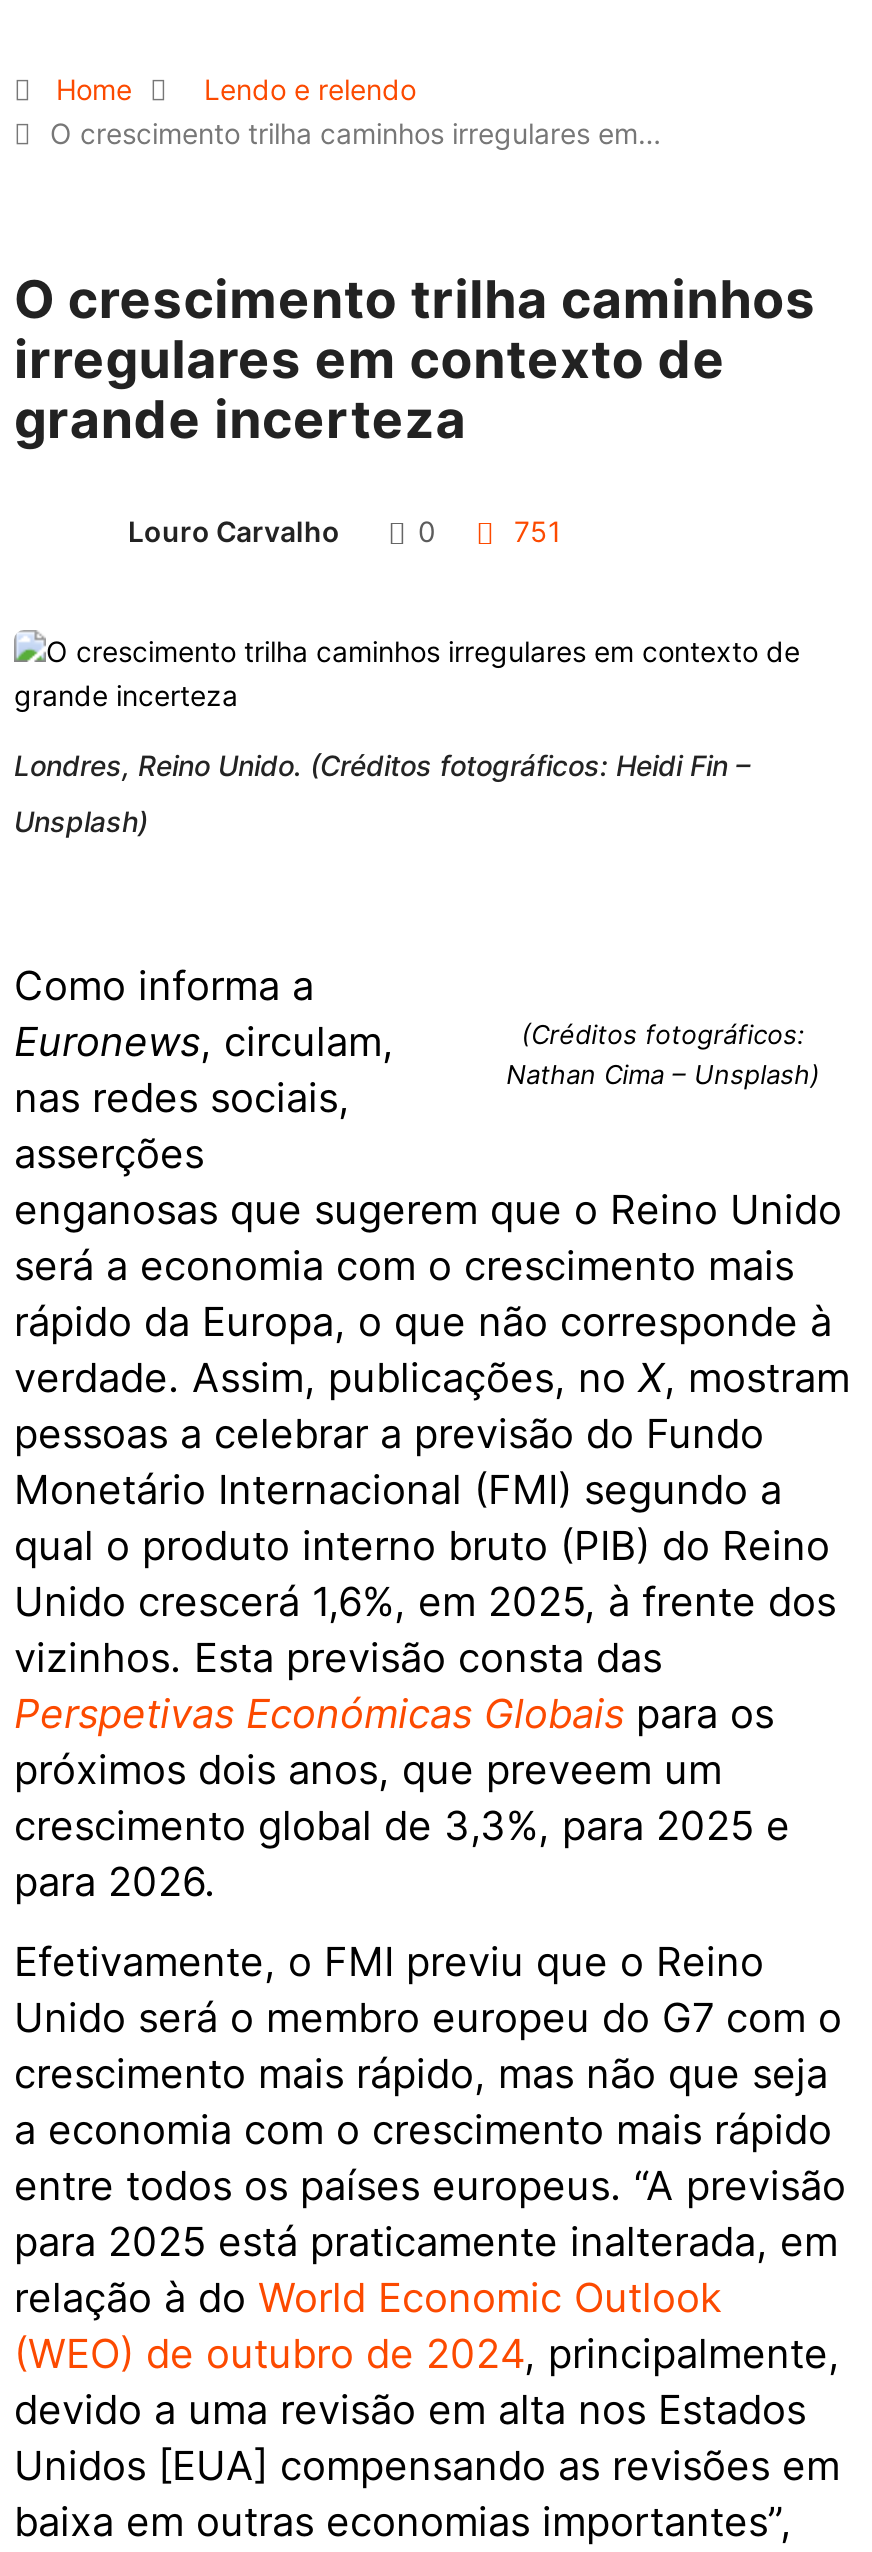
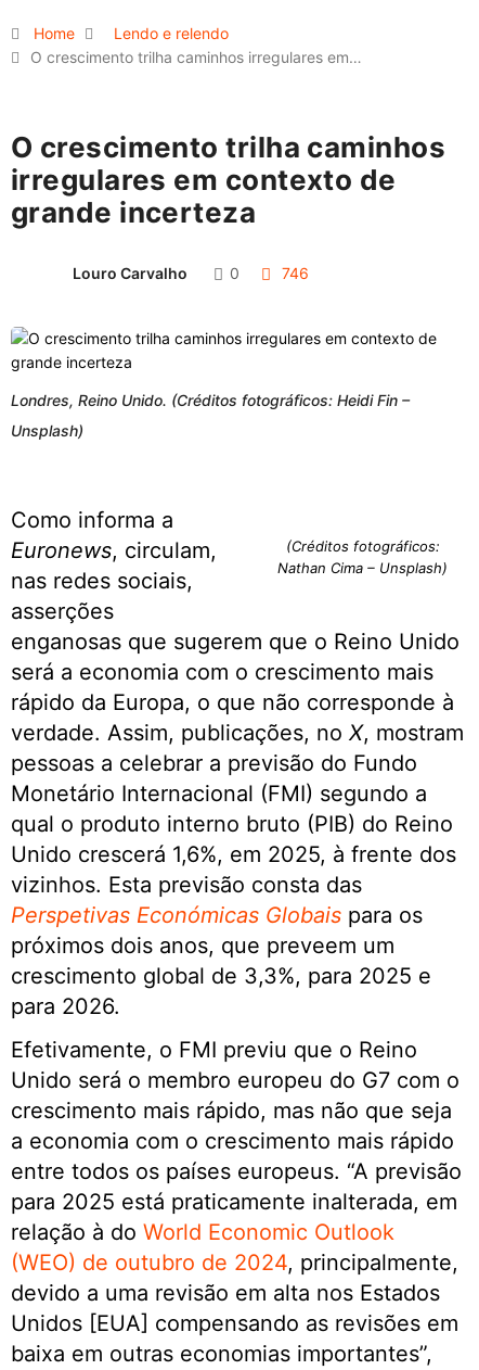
[506,515,562,549] 751 -> [277,264,309,283] 746

